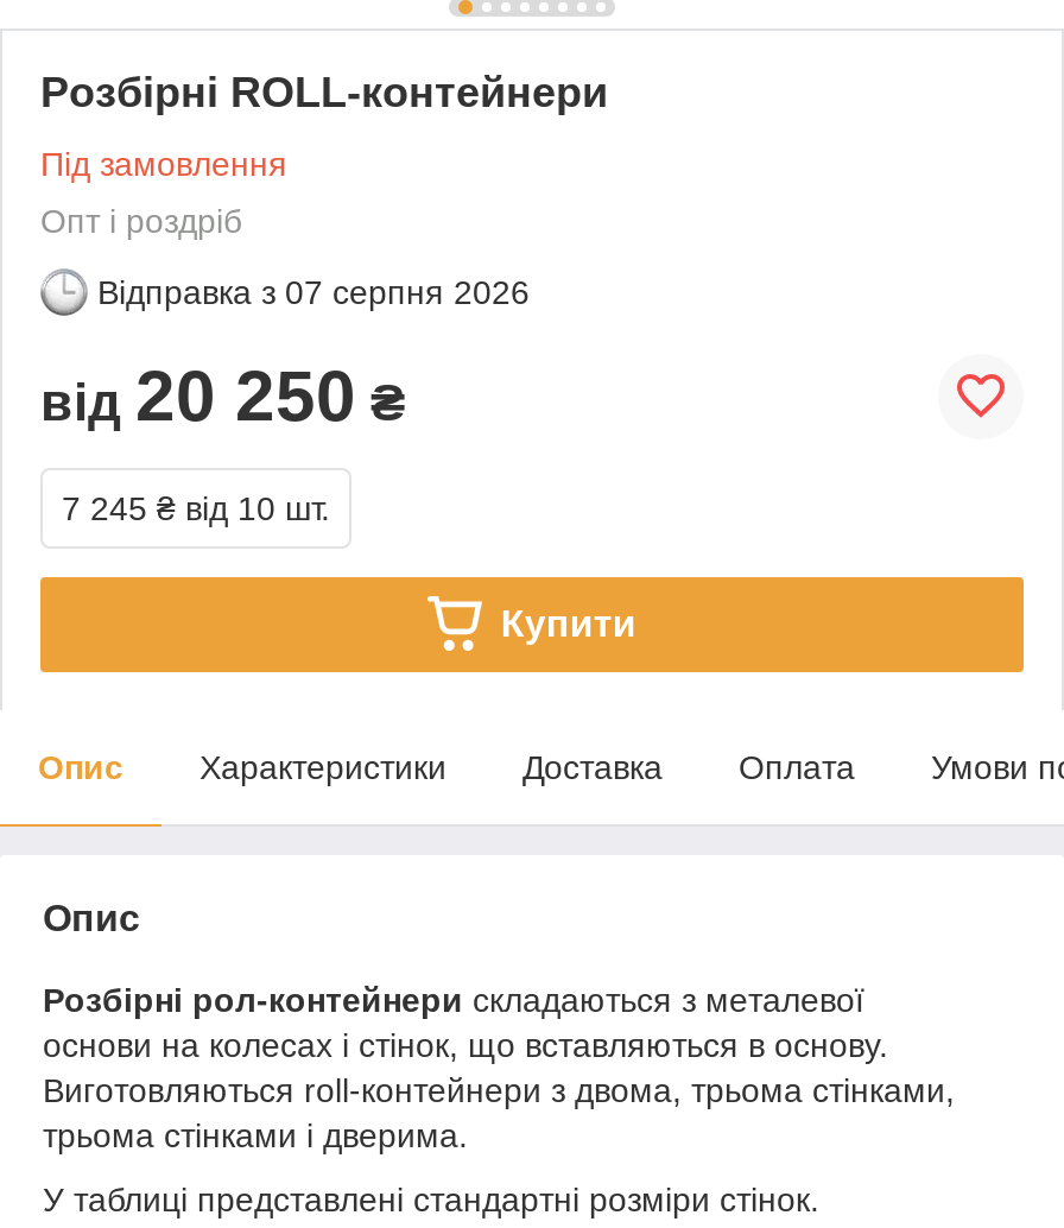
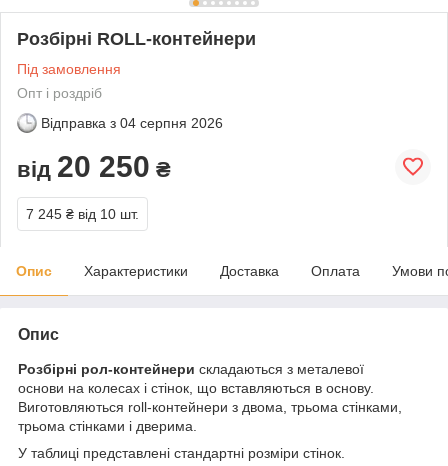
[97,273,530,311] Відправка з 07 серпня 2026 -> [41,115,223,131] Відправка з 04 серпня 2026
[501,603,636,643] Купити -> none

